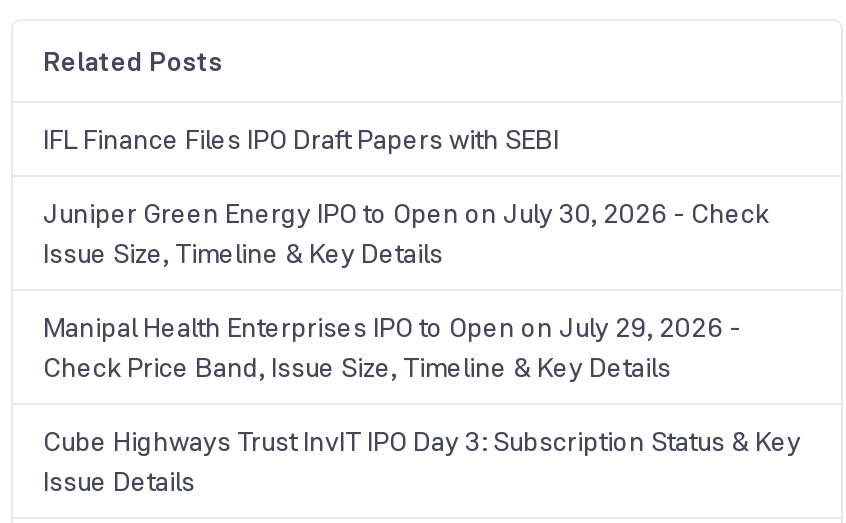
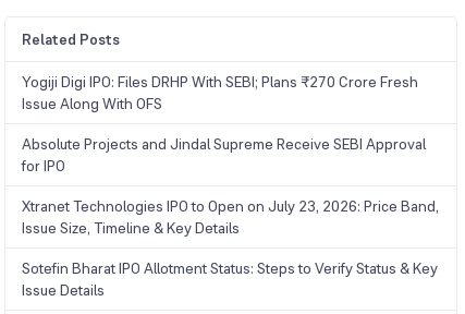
[43,121,769,231] IFL Finance Files IPO Draft Papers with SEBI | Juniper Green Energy IPO to Open on July 30, 2026 - Check -> [22,72,439,216] Yogiji Digi IPO: Files DRHP With SEBI; Plans ₹270 Crore Fresh | Issue Along With OFS | Absolute Projects and Jindal Supreme Receive SEBI Approval | for IPO | Xtranet Technologies IPO to Open on July 23, 2026: Price Band,
moved [43,235,443,271] -> [22,218,240,238]: Issue Size, Timeline & Key Details
[43,309,801,459] Manipal Health Enterprises IPO to Open on July 29, 2026 - | Check Price Band, Issue Size, Timeline & Key Details | Cube Highways Trust InvIT IPO Day 3: Subscription Status & Key -> [22,259,438,278] Sotefin Bharat IPO Allotment Status: Steps to Verify Status & Key

